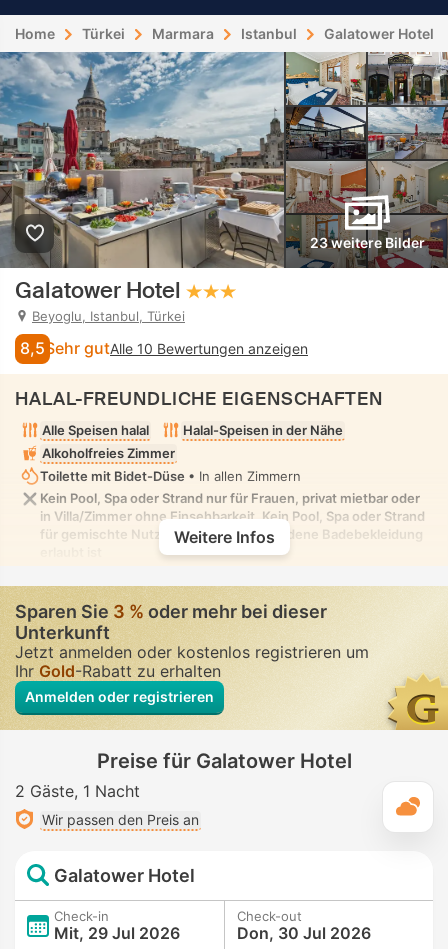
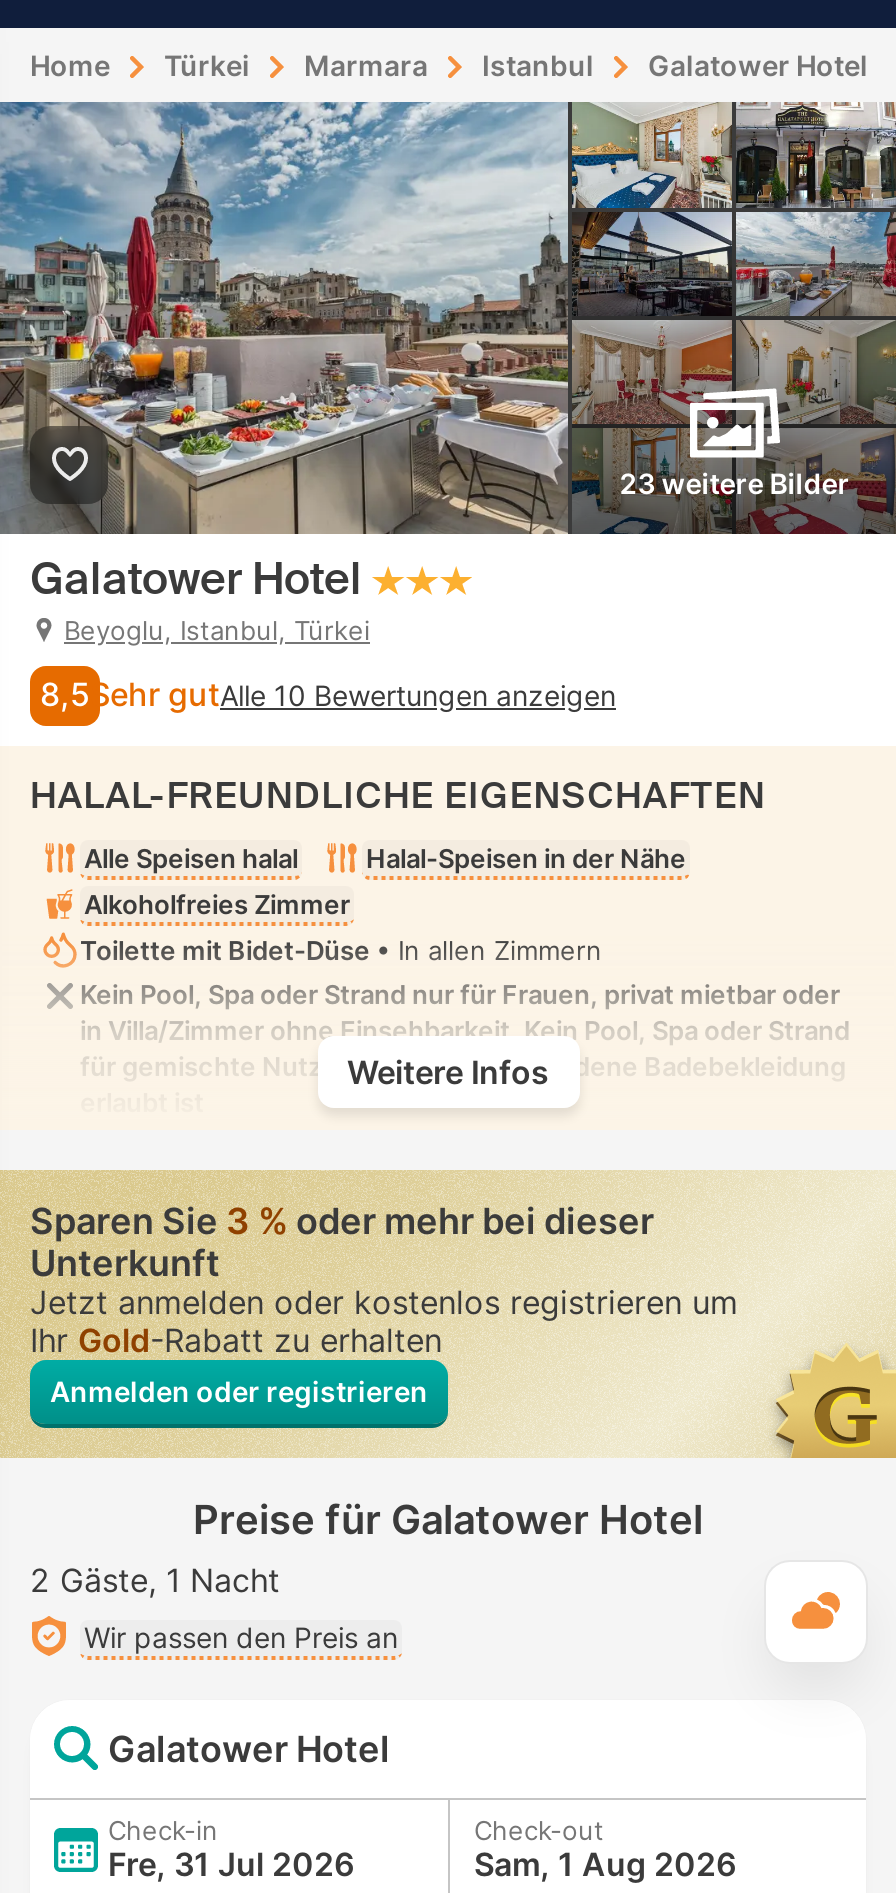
[54,923,180,943] Mit, 29 Jul 2026 -> [108,1844,354,1884] Fre, 31 Jul 2026
[237,923,371,943] Don, 30 Jul 2026 -> [474,1844,736,1884] Sam, 1 Aug 2026

